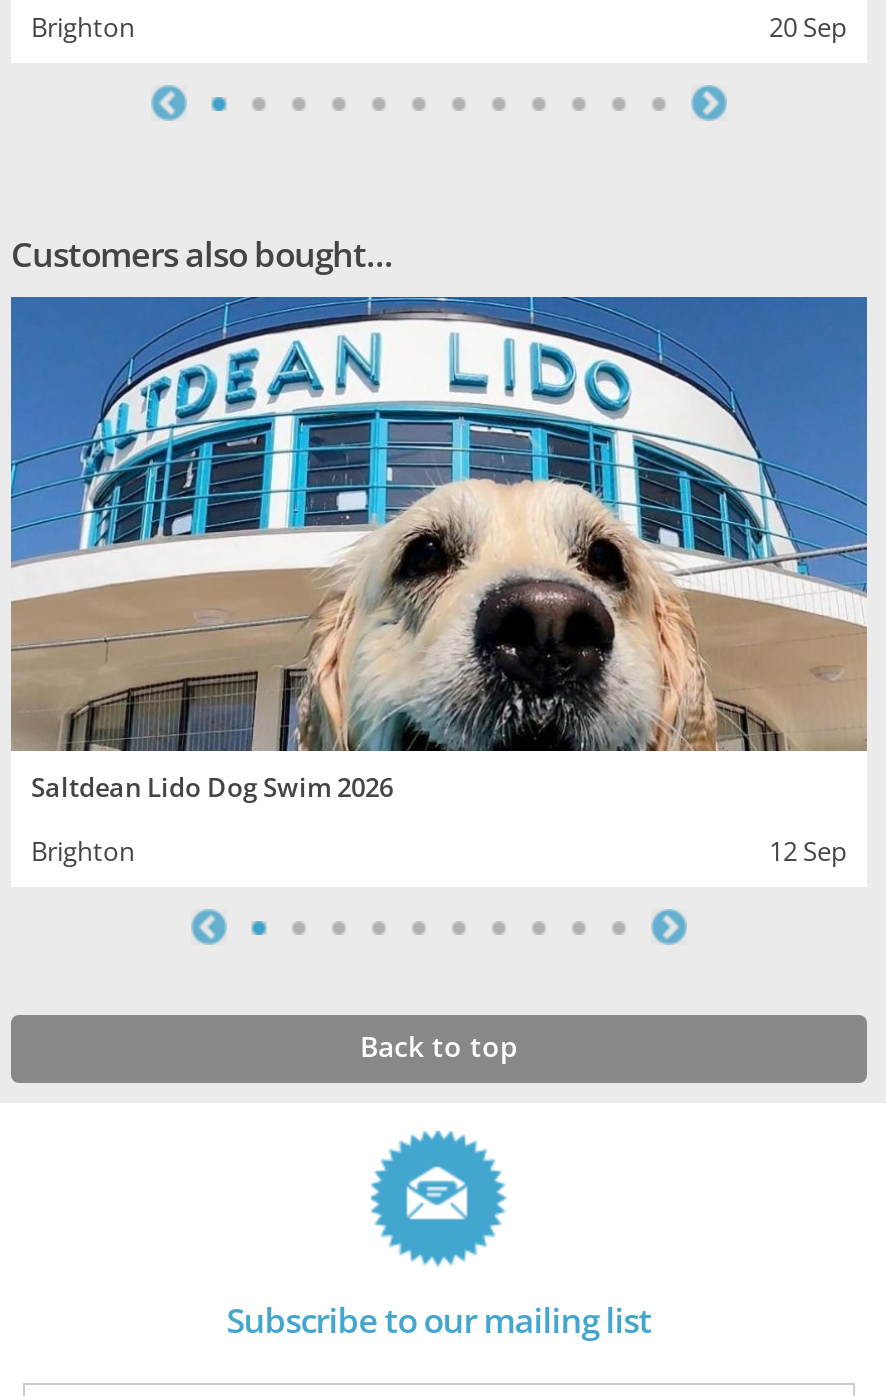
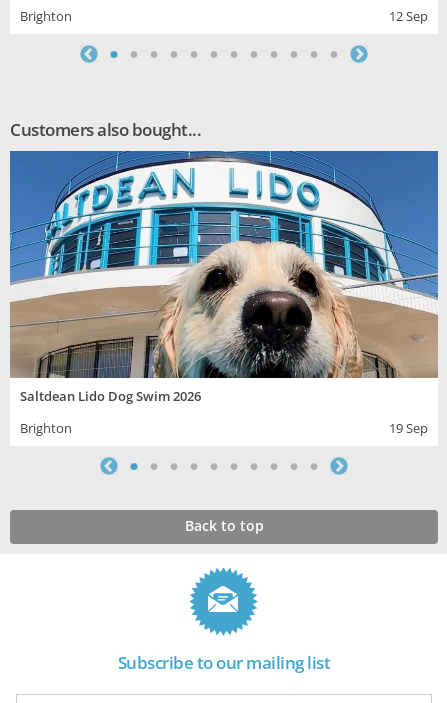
[769,10,847,46] 20 Sep -> [389,7,428,25] 12 Sep
[769,833,847,869] 12 Sep -> [389,419,428,437] 19 Sep

